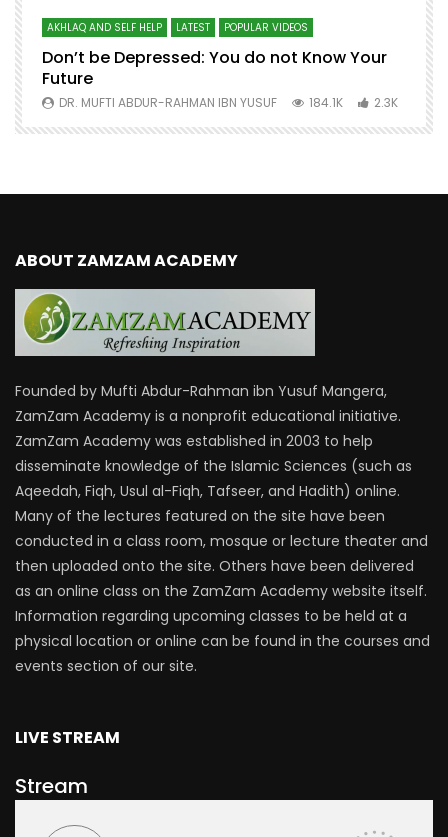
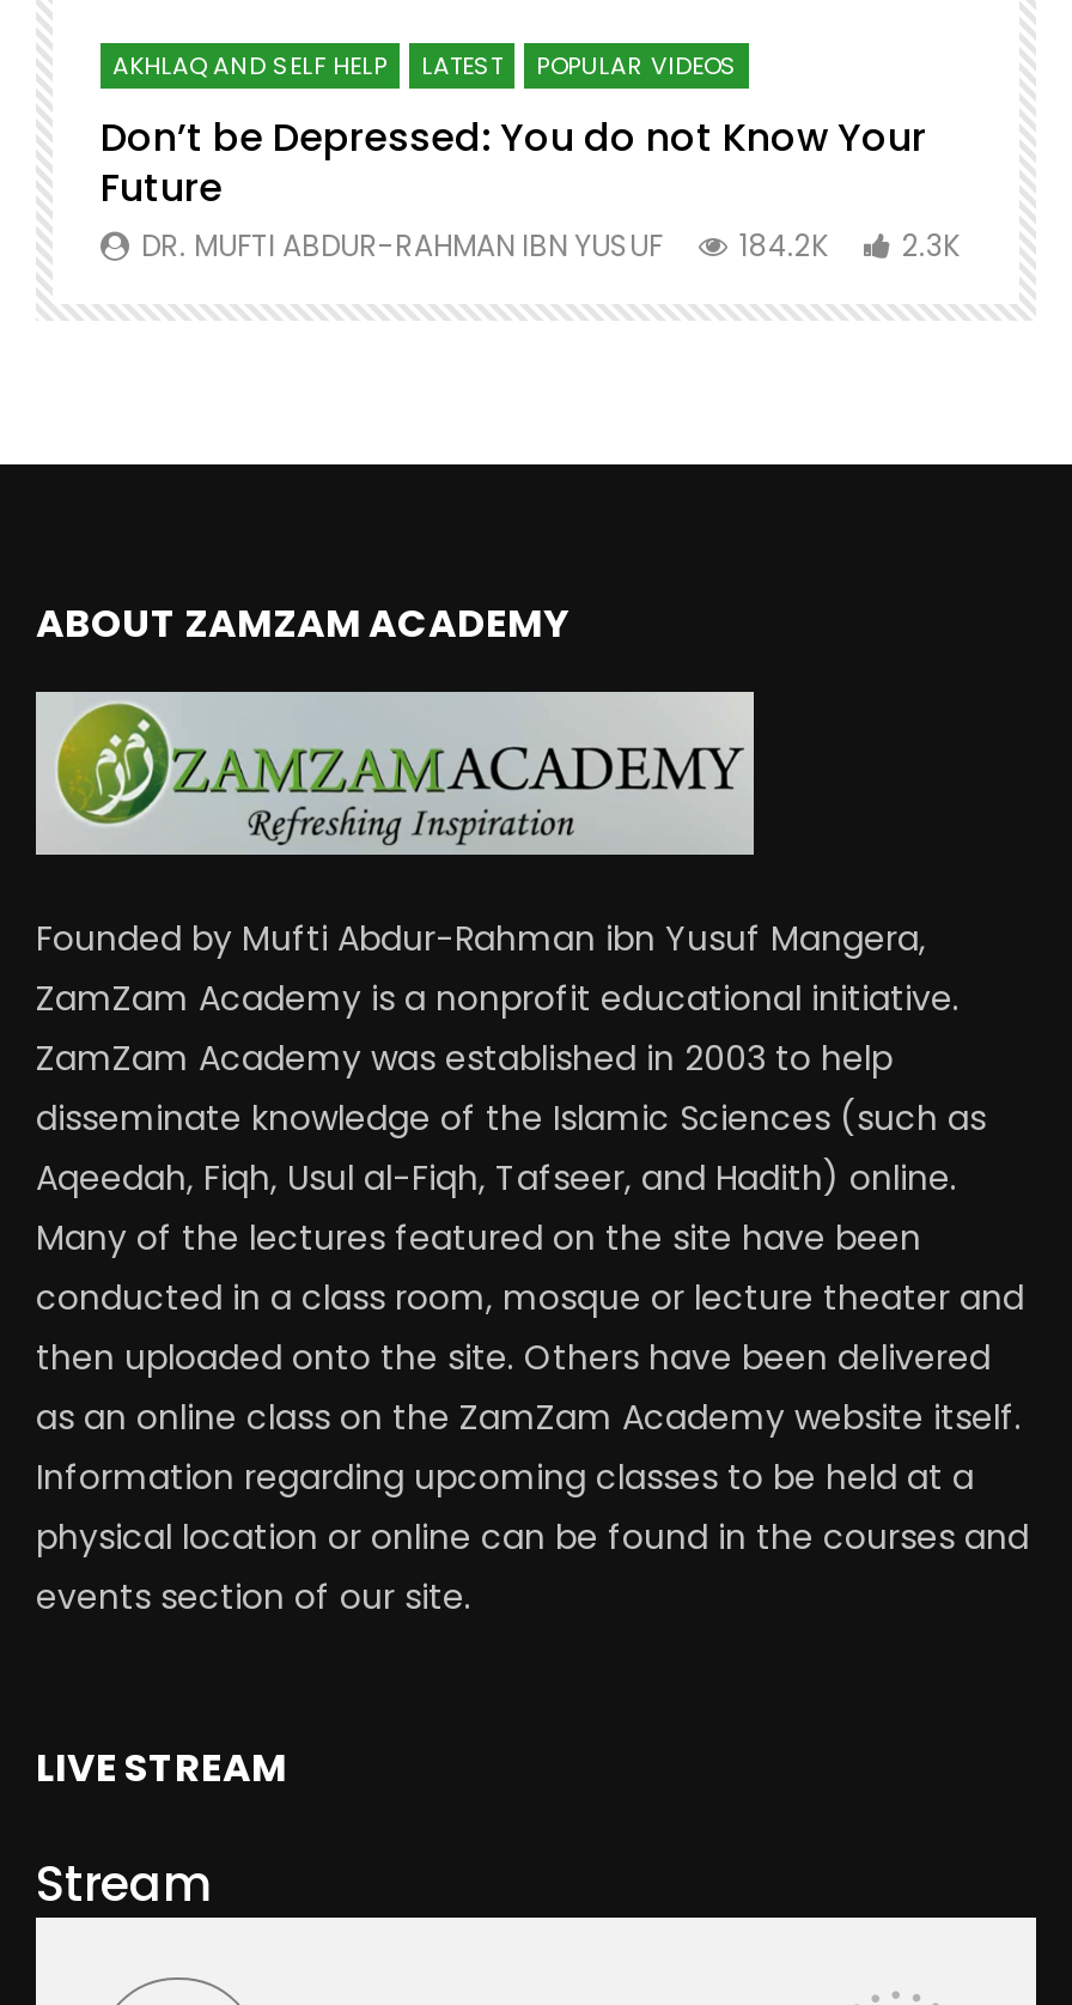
[59,94,398,111] DR. MUFTI ABDUR-RAHMAN IBN YUSUF 184.1K 2.3K -> [141,225,960,265] DR. MUFTI ABDUR-RAHMAN IBN YUSUF 184.2K 2.3K

